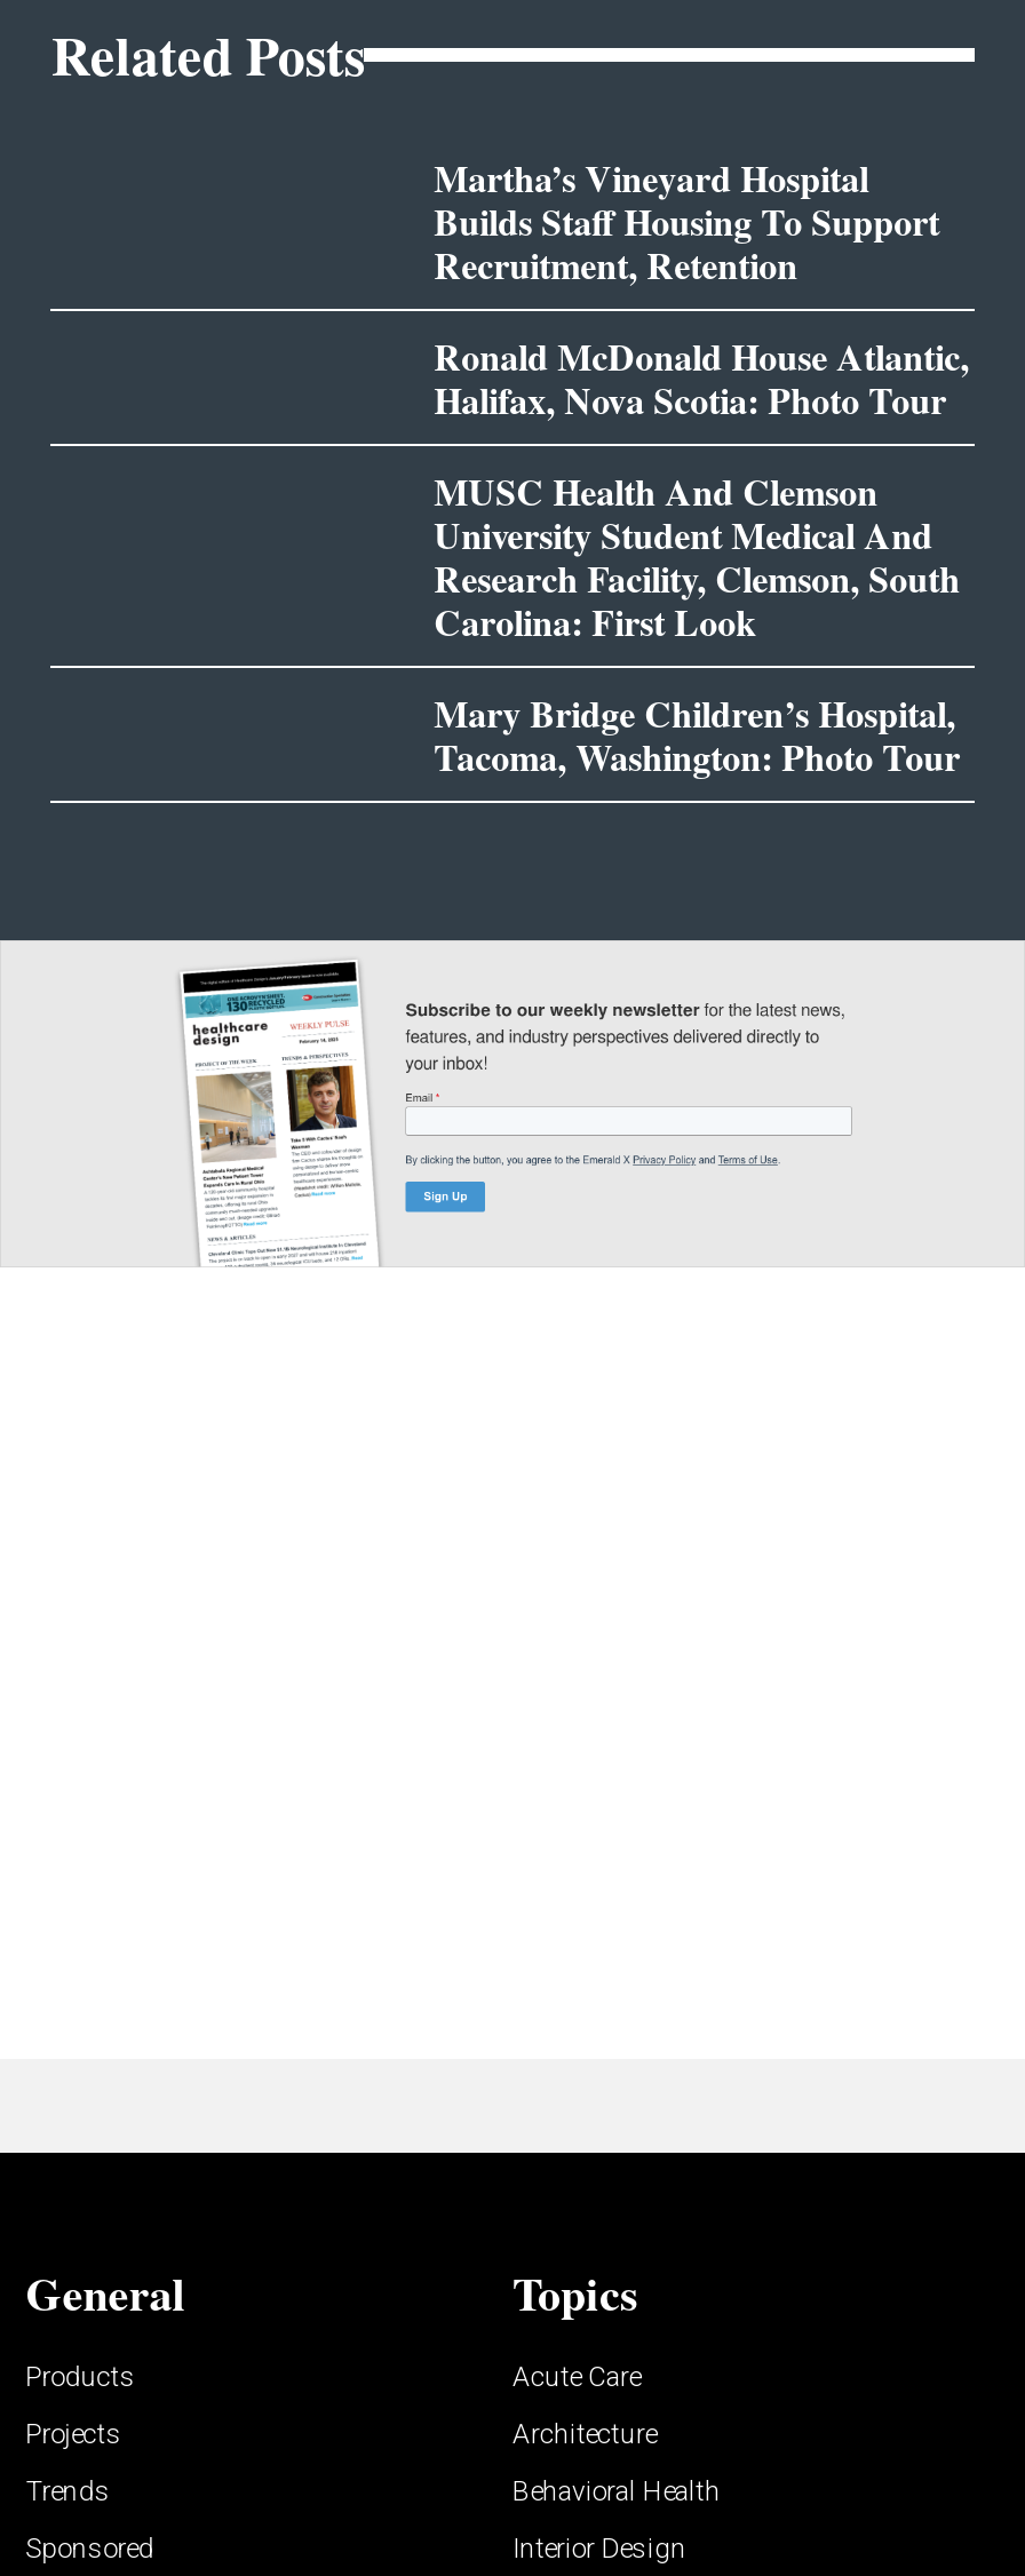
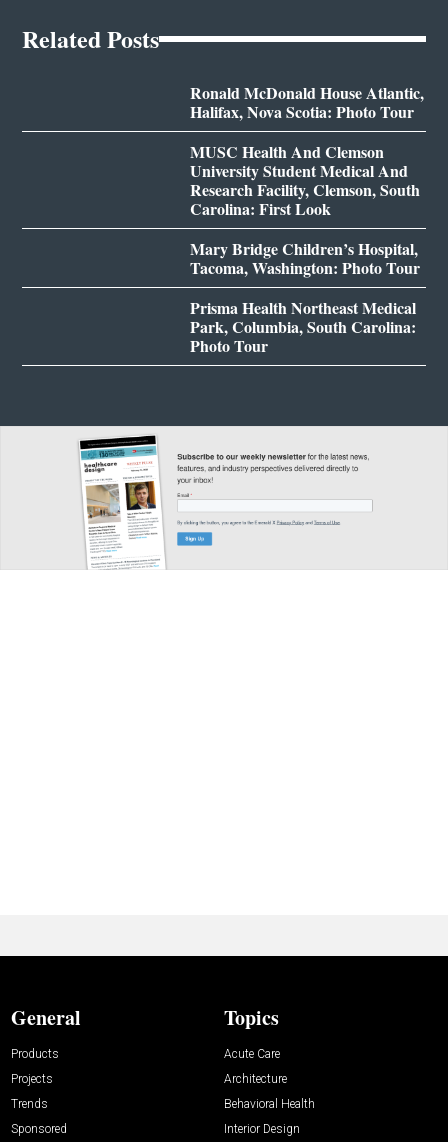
[434,151,940,291] Martha’s Vineyard Hospital | Builds Staff Housing To Support | Recruitment, Retention -> none
moved [434,330,969,783] -> [190,81,424,279]: Ronald McDonald House Atlantic, | Halifax, Nova Scotia: Photo Tour | MUSC Health And Clemson | University Student Medical And | Research Facility, Clemson, South | Carolina: First Look | Mary Bridge Children’s Hospital, | Tacoma, Washington: Photo Tour
none -> [190,296,416,357] Prisma Health Northeast Medical | Park, Columbia, South Carolina: | Photo Tour

